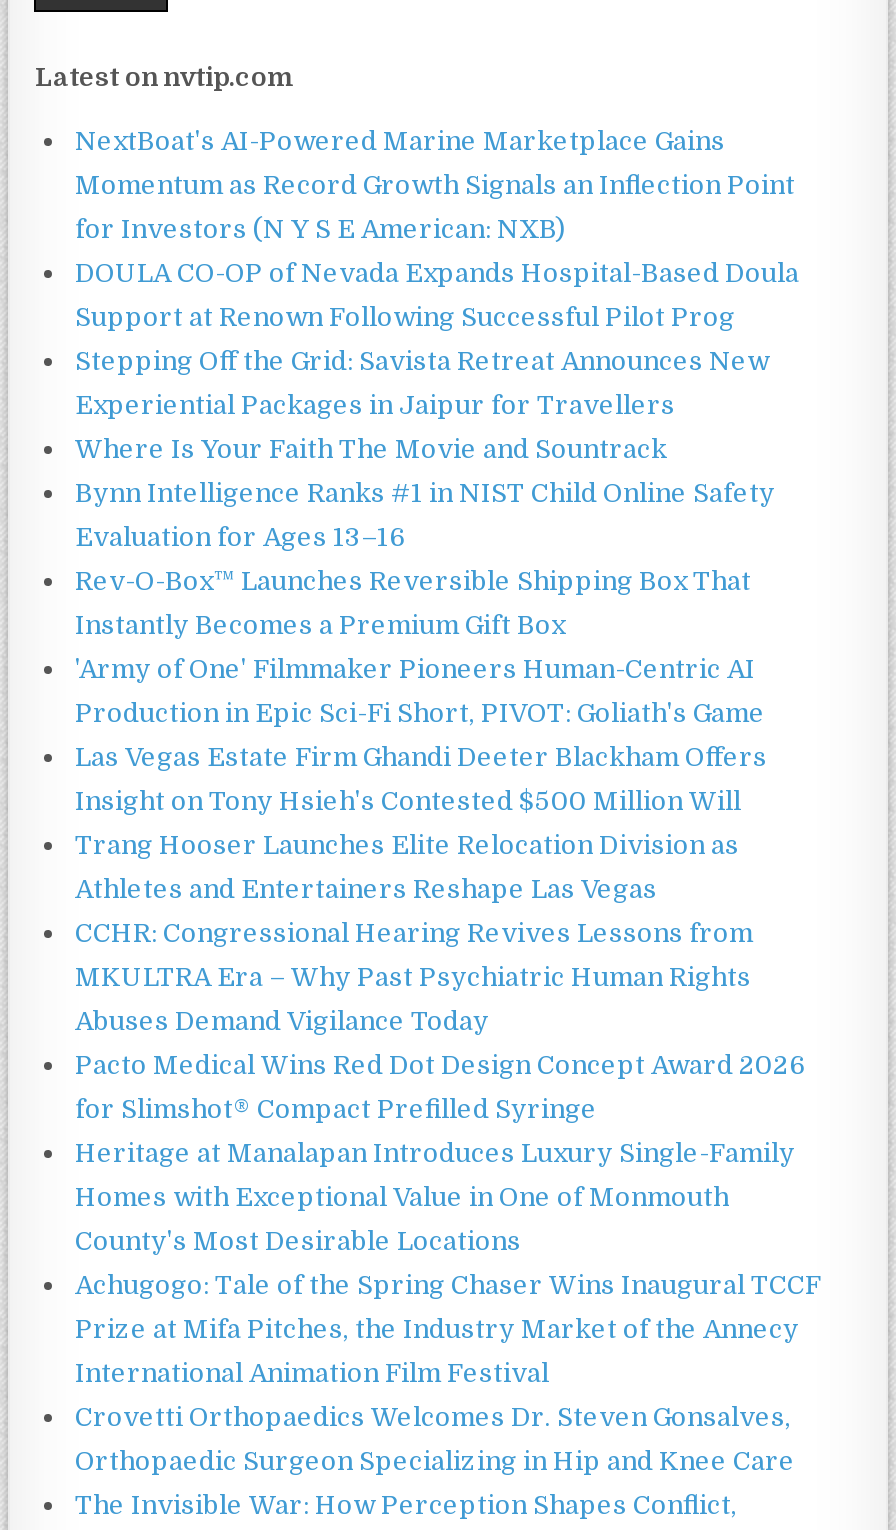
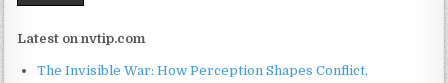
[75,125,821,1475] NextBoat's AI-Powered Marine Marketplace Gains | Momentum as Record Growth Signals an Inflection Point | for Investors (N Y S E American: NXB) | DOULA CO-OP of Nevada Expands Hospital-Based Doula | Support at Renown Following Successful Pilot Prog | Stepping Off the Grid: Savista Retreat Announces New | Experiential Packages in Jaipur for Travellers | Where Is Your Faith The Movie and Sountrack | Bynn Intelligence Ranks #1 in NIST Child Online Safety | Evaluation for Ages 13–16 | Rev-O-Box™ Launches Reversible Shipping Box That | Instantly Becomes a Premium Gift Box | 'Army of One' Filmmaker Pioneers Human-Centric AI | Production in Epic Sci-Fi Short, PIVOT: Goliath's Game | Las Vegas Estate Firm Ghandi Deeter Blackham Offers | Insight on Tony Hsieh's Contested $500 Million Will | Trang Hooser Launches Elite Relocation Division as | Athletes and Entertainers Reshape Las Vegas | CCHR: Congressional Hearing Revives Lessons from | MKULTRA Era – Why Past Psychiatric Human Rights | Abuses Demand Vigilance Today | Pacto Medical Wins Red Dot Design Concept Award 2026 | for Slimshot® Compact Prefilled Syringe | Heritage at Manalapan Introduces Luxury Single-Family | Homes with Exceptional Value in One of Monmouth | County's Most Desirable Locations | Achugogo: Tale of the Spring Chaser Wins Inaugural TCCF | Prize at Mifa Pitches, the Industry Market of the Annecy | International Animation Film Festival | Crovetti Orthopaedics Welcomes Dr. Steven Gonsalves, | Orthopaedic Surgeon Specializing in Hip and Knee Care -> none

